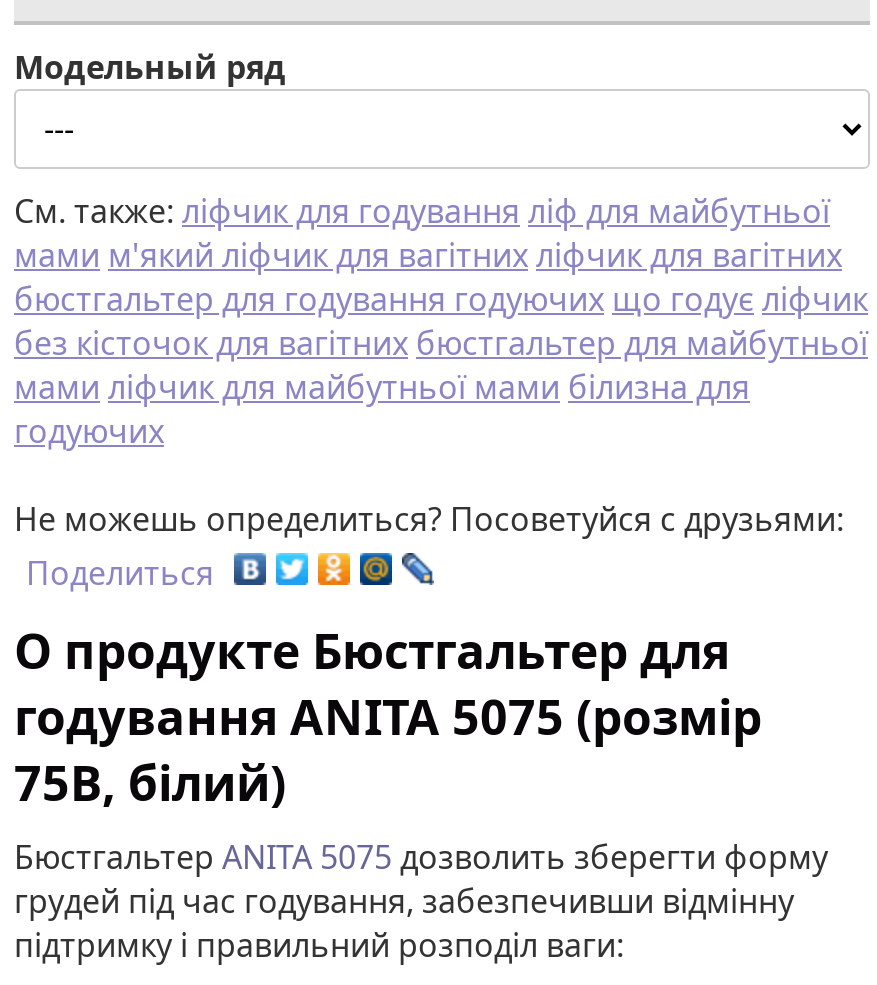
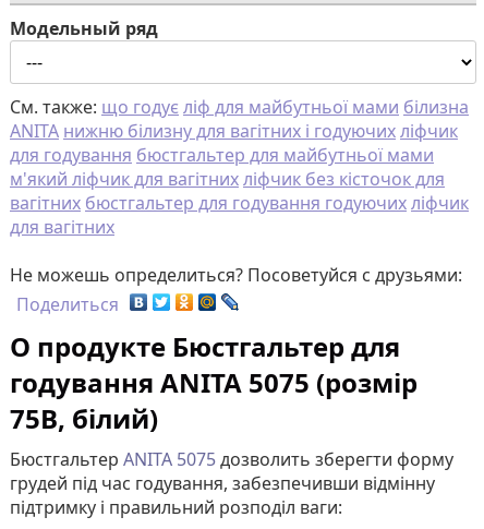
[14,189,868,453] См. также: ліфчик для годування ліф для майбутньої | мами м'який ліфчик для вагітних ліфчик для вагітних | бюстгальтер для годування годуючих що годує ліфчик | без кісточок для вагітних бюстгальтер для майбутньої | мами ліфчик для майбутньої мами білизна для | годуючих -> [10,95,469,239] См. также: що годує ліф для майбутньої мами білизна | ANITA нижню білизну для вагітних і годуючих ліфчик | для годування бюстгальтер для майбутньої мами | м'який ліфчик для вагітних ліфчик без кісточок для | вагітних бюстгальтер для годування годуючих ліфчик | для вагітних

